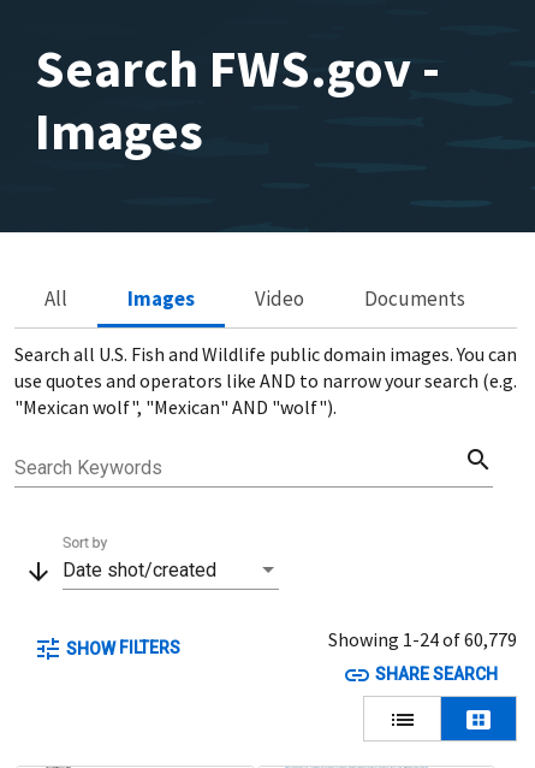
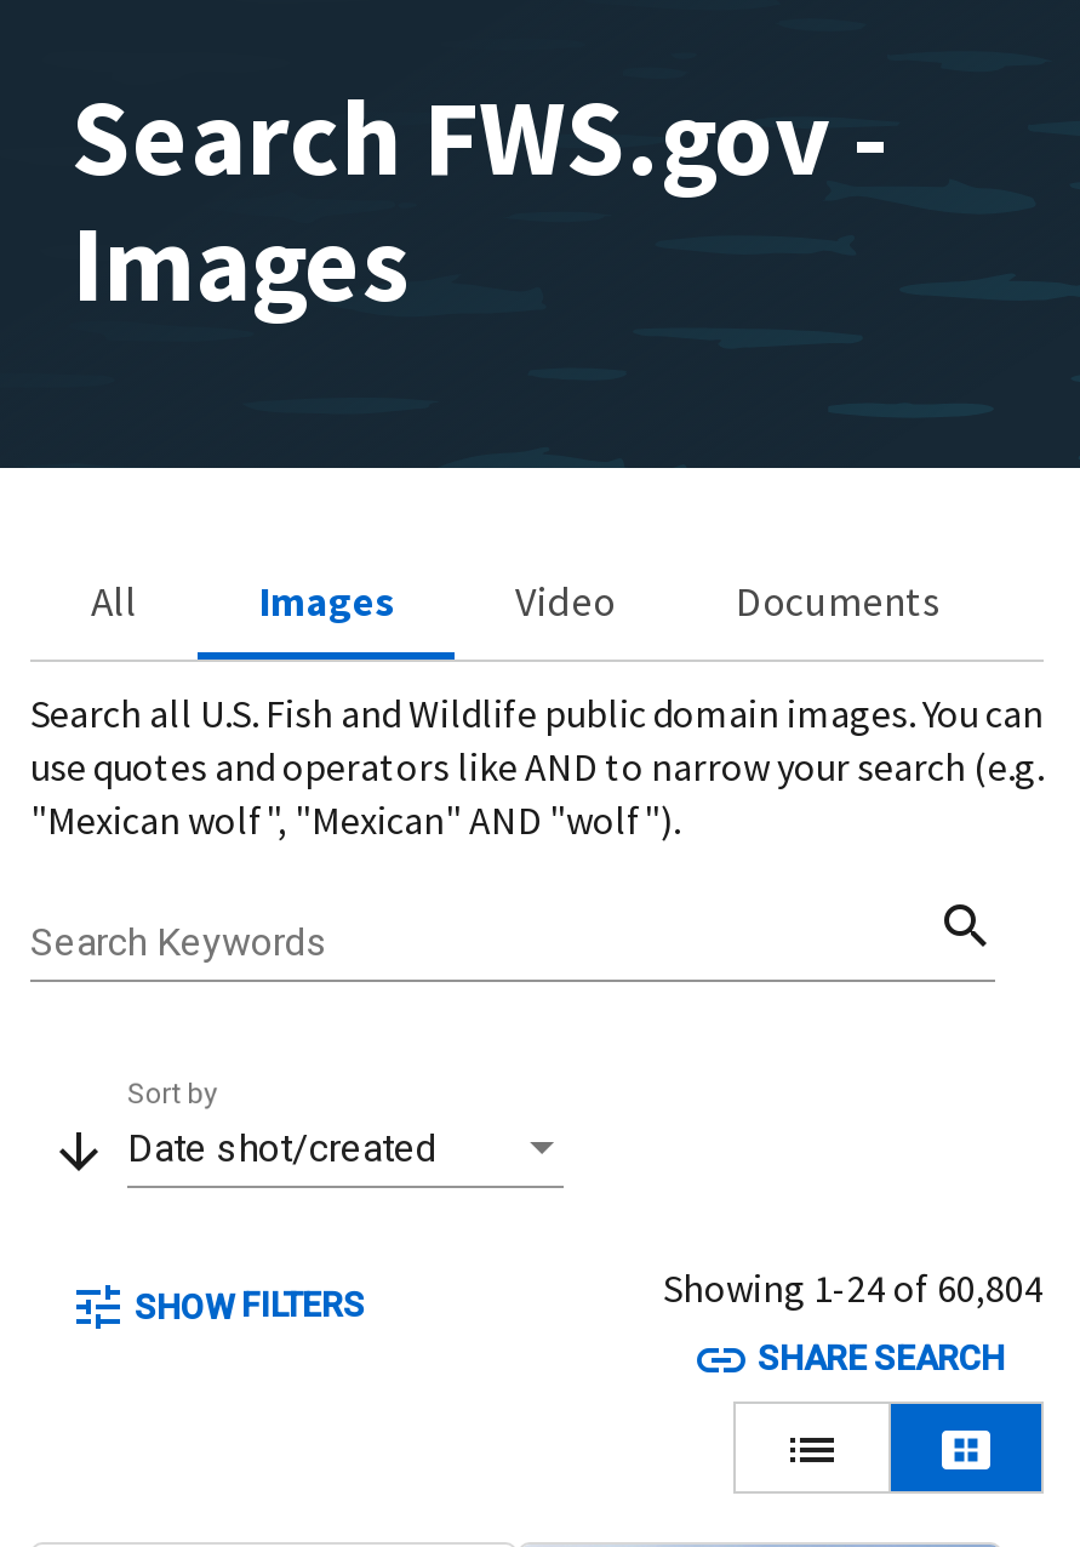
[328,627,517,651] Showing 1-24 of 60,779 -> [663,1263,1044,1312] Showing 1-24 of 60,804

